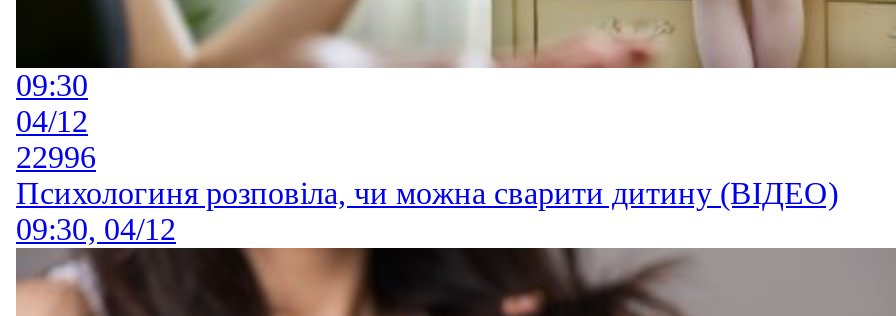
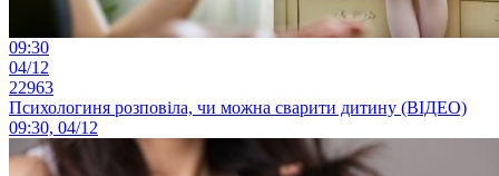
[16,141,96,175] 22996 -> [9,78,53,97] 22963

